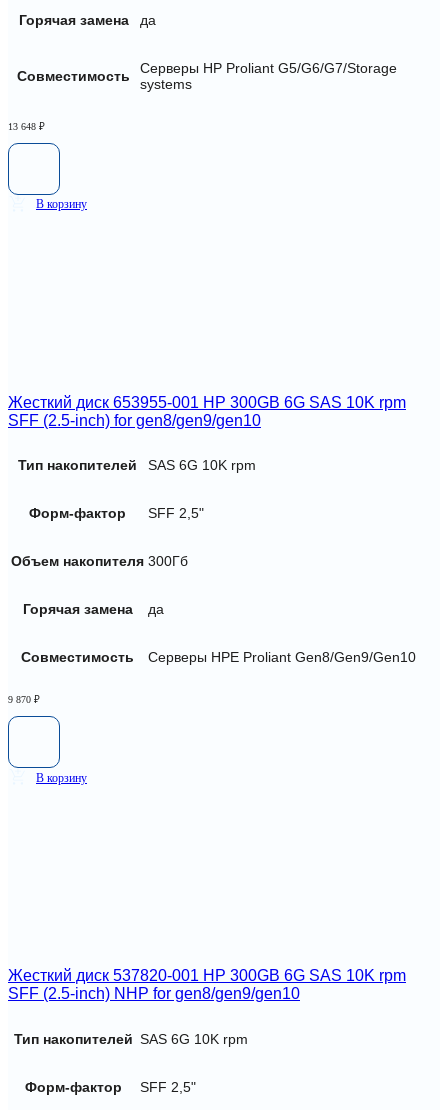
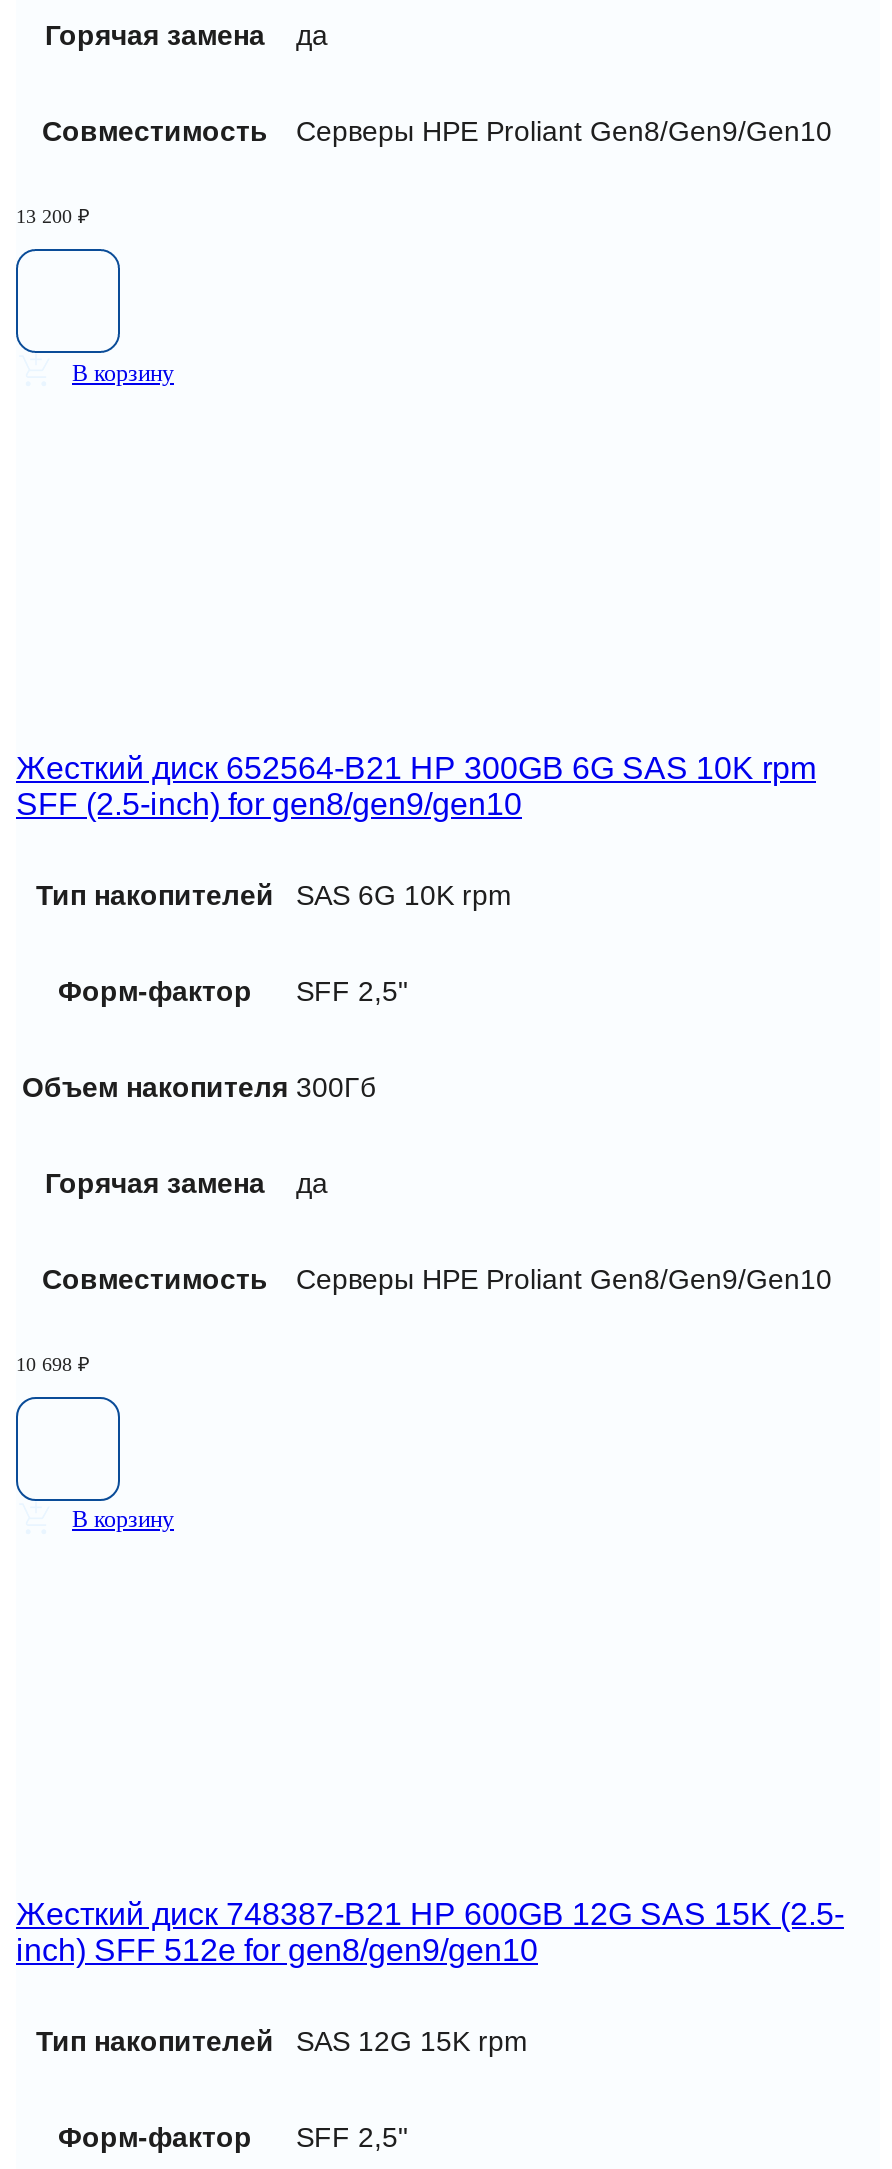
[140,60,397,92] Серверы HP Proliant G5/G6/G7/Storage | systems -> [296,116,832,148] Серверы HPE Proliant Gen8/Gen9/Gen10
[8,121,45,132] 13 648 ₽ -> [16,206,90,228] 13 200 ₽
[8,394,406,411] Жесткий диск 653955-001 HP 300GB 6G SAS 10K rpm -> [16,751,816,785] Жесткий диск 652564-B21 HP 300GB 6G SAS 10K rpm
[8,694,40,705] 9 870 ₽ -> [16,1353,90,1375] 10 698 ₽
[8,967,406,1002] Жесткий диск 537820-001 HP 300GB 6G SAS 10K rpm | SFF (2.5-inch) NHP for gen8/gen9/gen10 -> [16,1898,844,1968] Жесткий диск 748387-B21 HP 600GB 12G SAS 15K (2.5- | inch) SFF 512e for gen8/gen9/gen10
[14,1031,248,1047] Тип накопителей SAS 6G 10K rpm -> [36,2026,528,2058] Тип накопителей | SAS 12G 15K rpm

